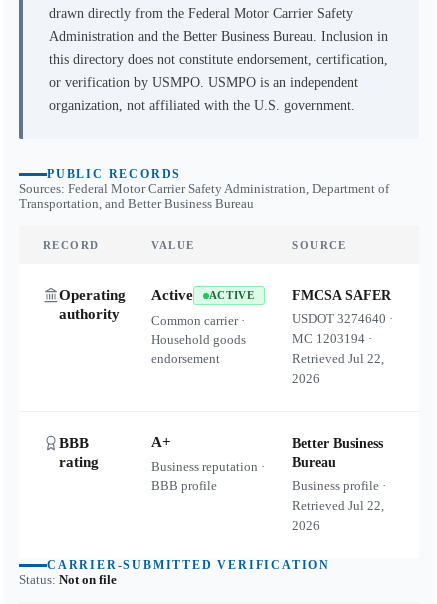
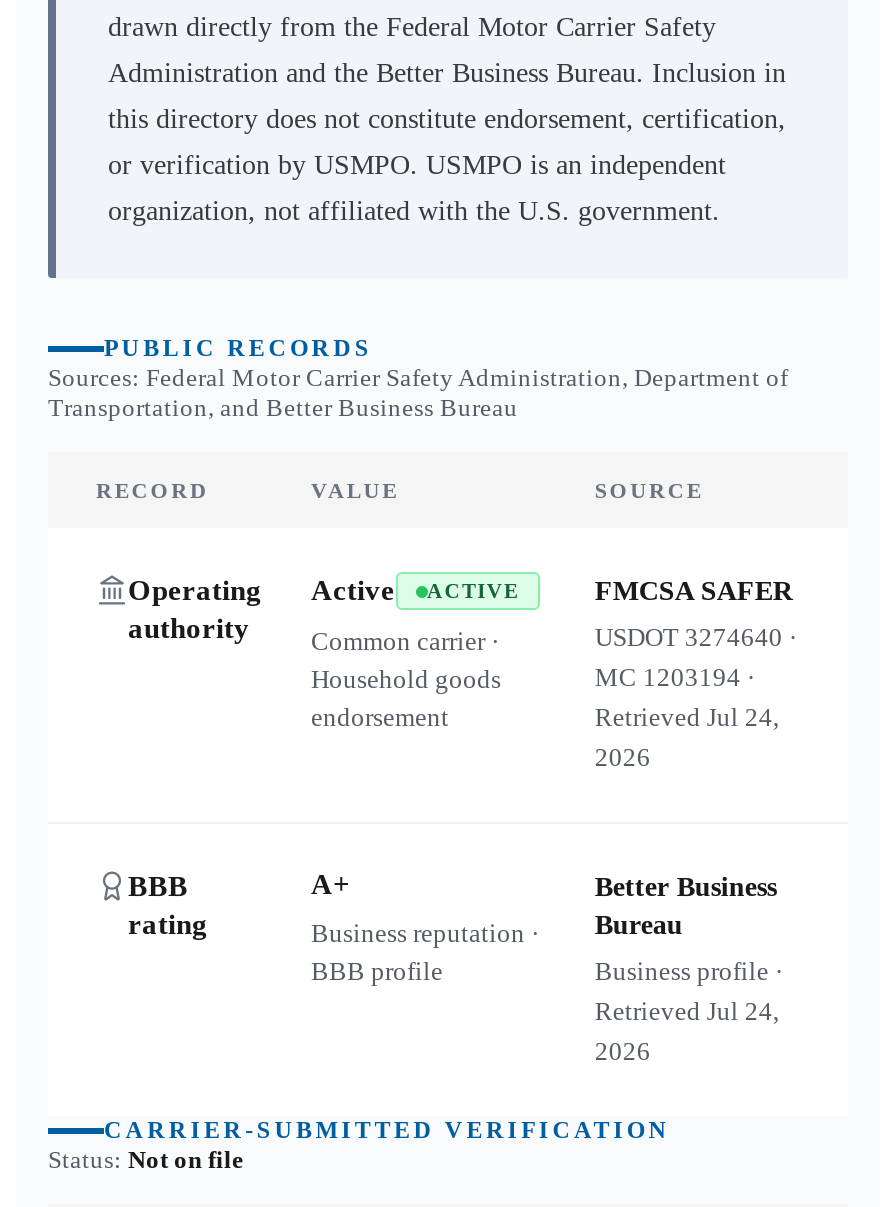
[292,351,384,366] Retrieved Jul 22, -> [595,702,779,732] Retrieved Jul 24,
[292,498,384,513] Retrieved Jul 22, -> [595,996,779,1026] Retrieved Jul 24,

